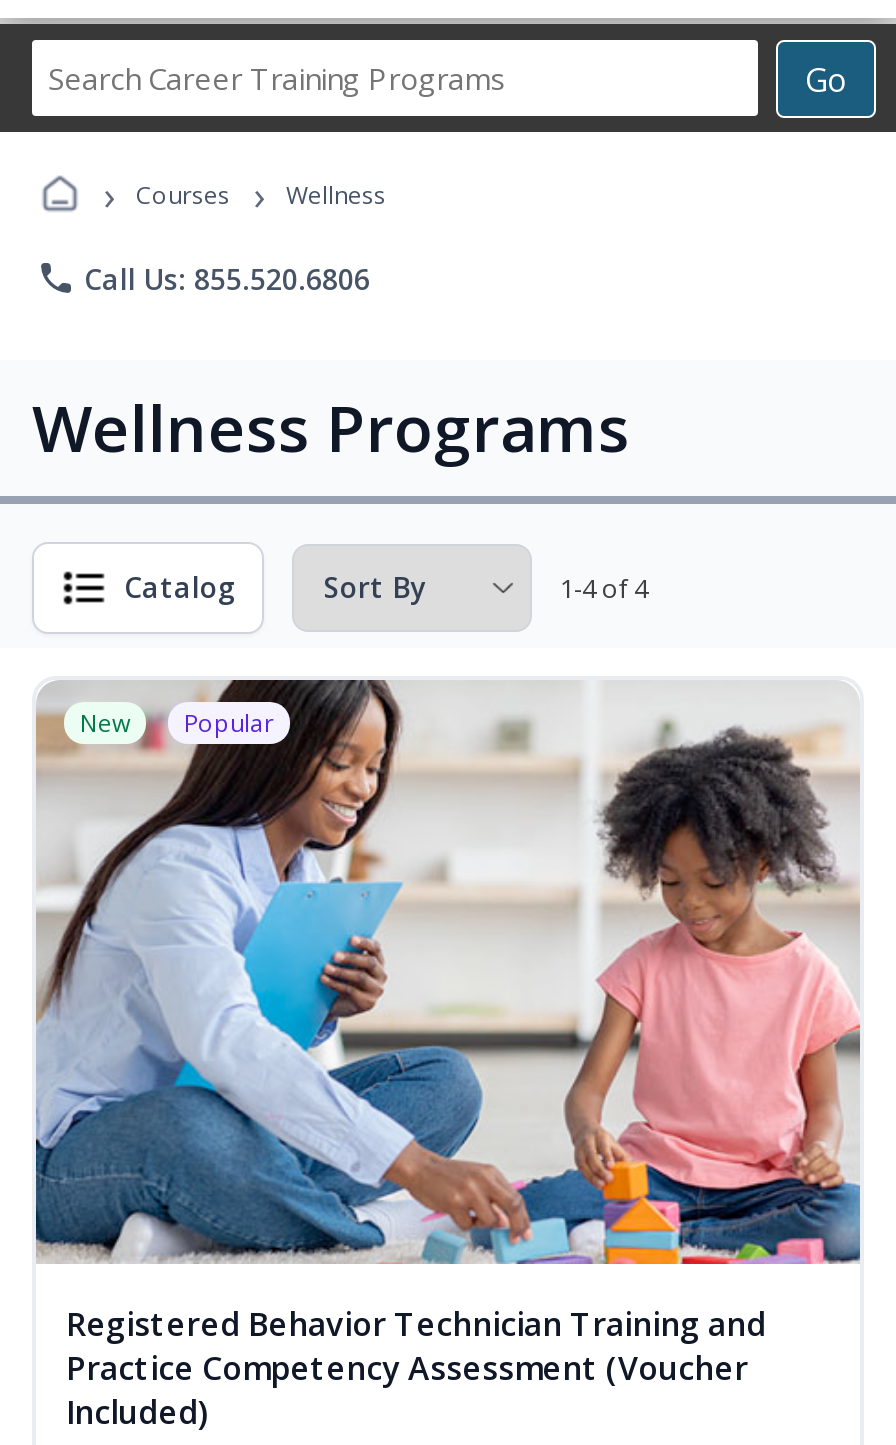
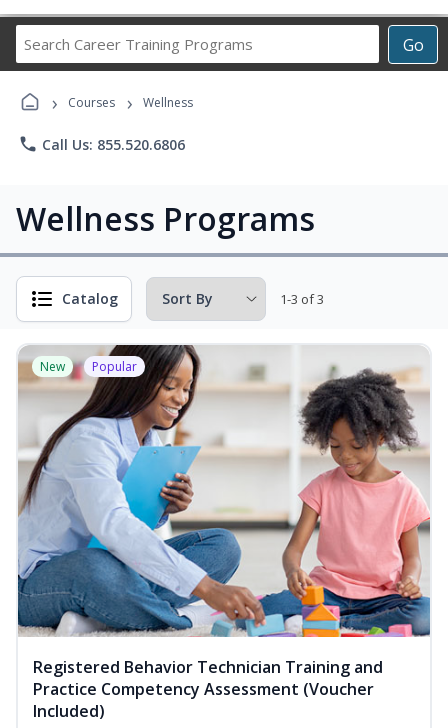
[560,570,648,606] 1-4 of 4 -> [280,290,324,308] 1-3 of 3

